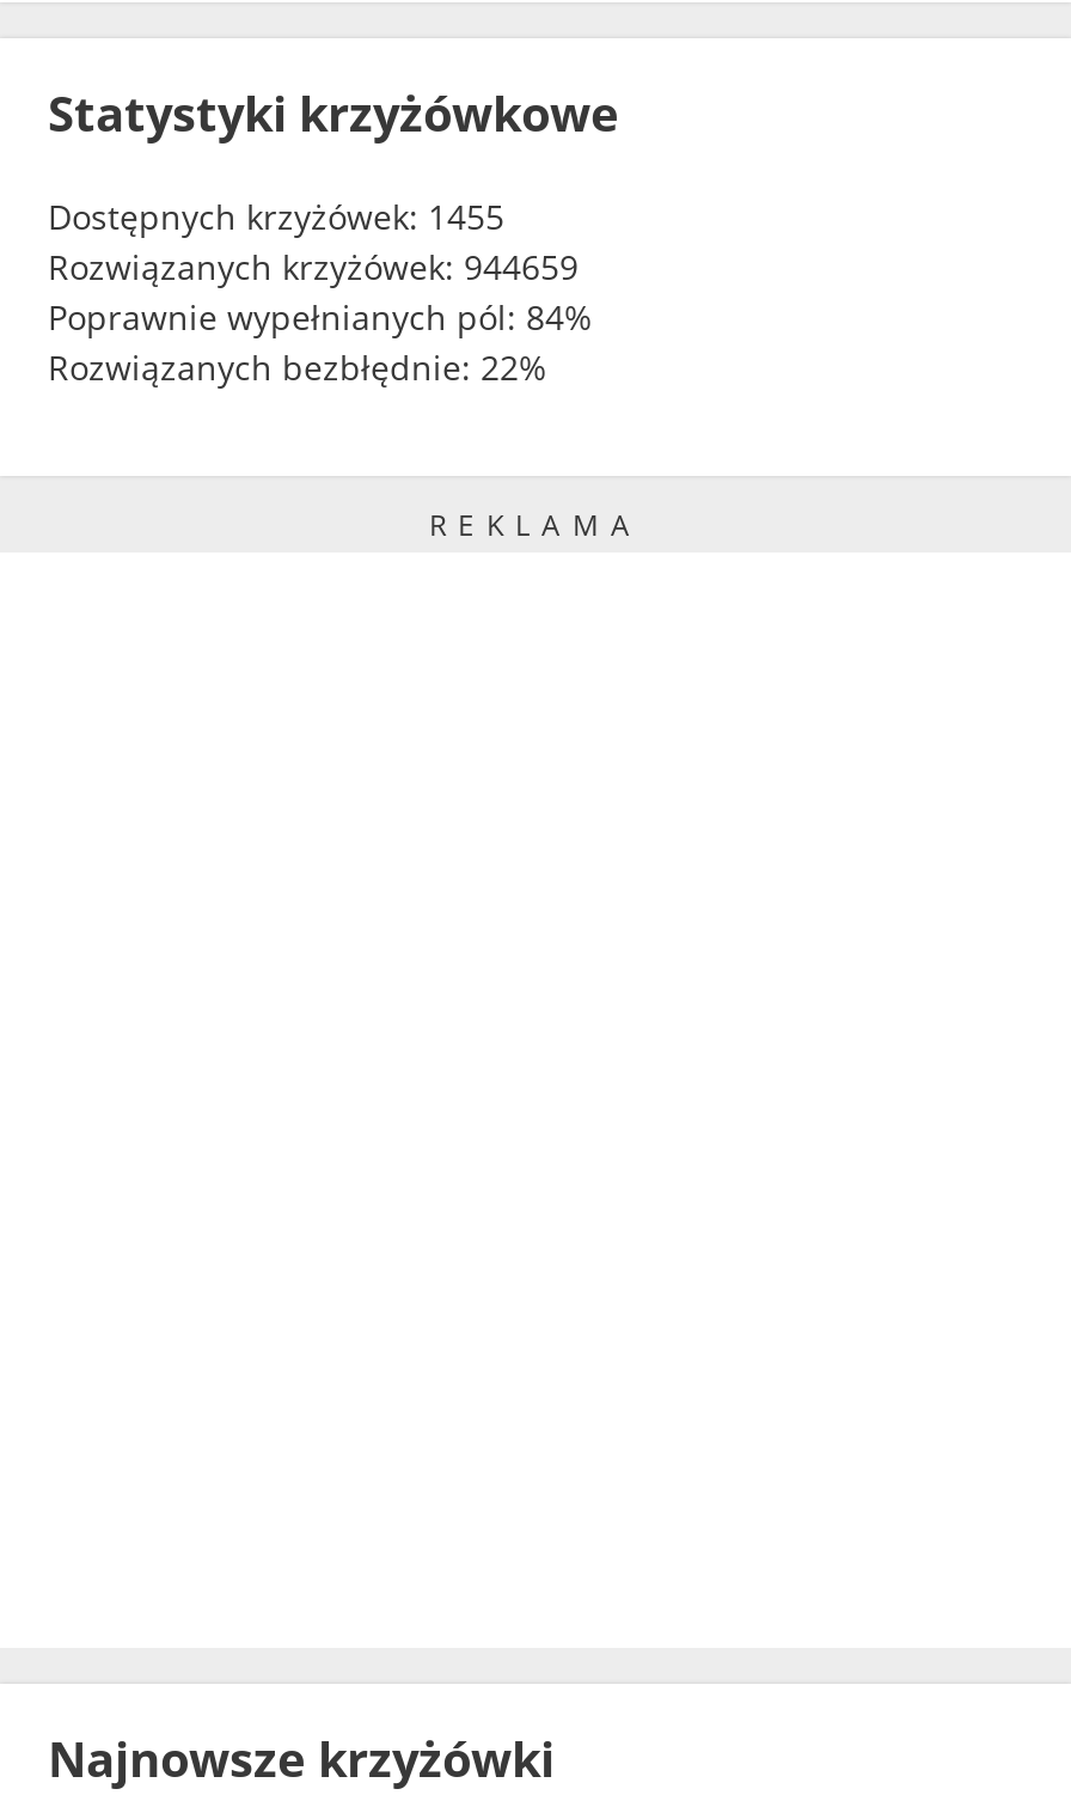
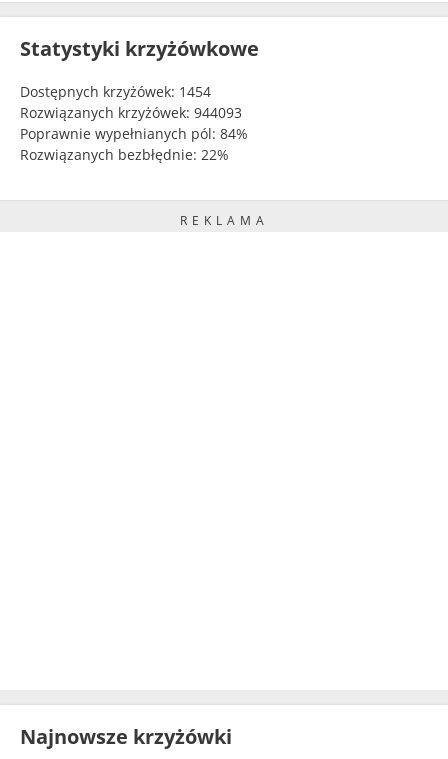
[48,194,504,239] Dostępnych krzyżówek: 1455 -> [20,82,211,101] Dostępnych krzyżówek: 1454
[48,244,579,289] Rozwiązanych krzyżówek: 944659 -> [20,103,242,122] Rozwiązanych krzyżówek: 944093

